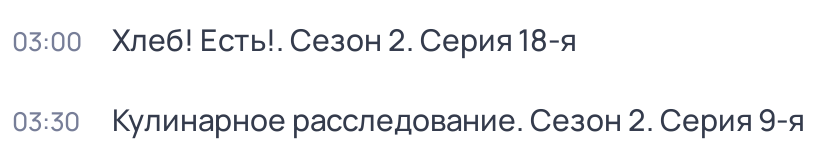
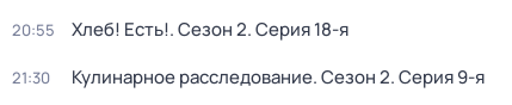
[12,19,576,61] 03:00 Хлеб! Есть!. Сезон 2. Серия 18-я -> [12,17,348,42] 20:55 Хлеб! Есть!. Сезон 2. Серия 18-я
[12,99,804,141] 03:30 Кулинарное расследование. Сезон 2. Серия 9-я -> [12,64,485,89] 21:30 Кулинарное расследование. Сезон 2. Серия 9-я

